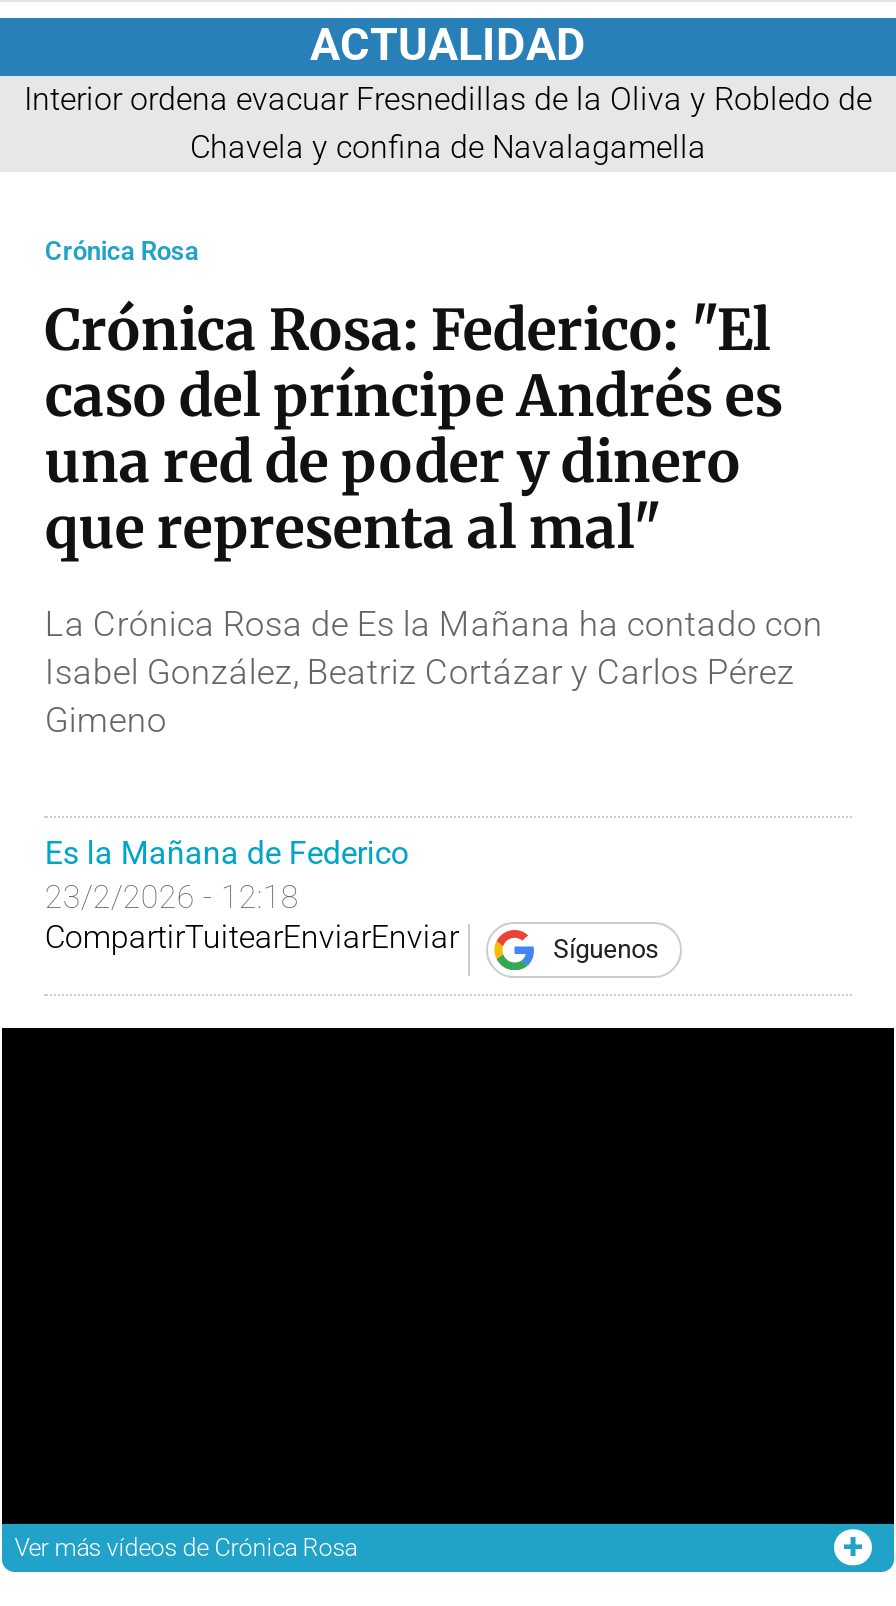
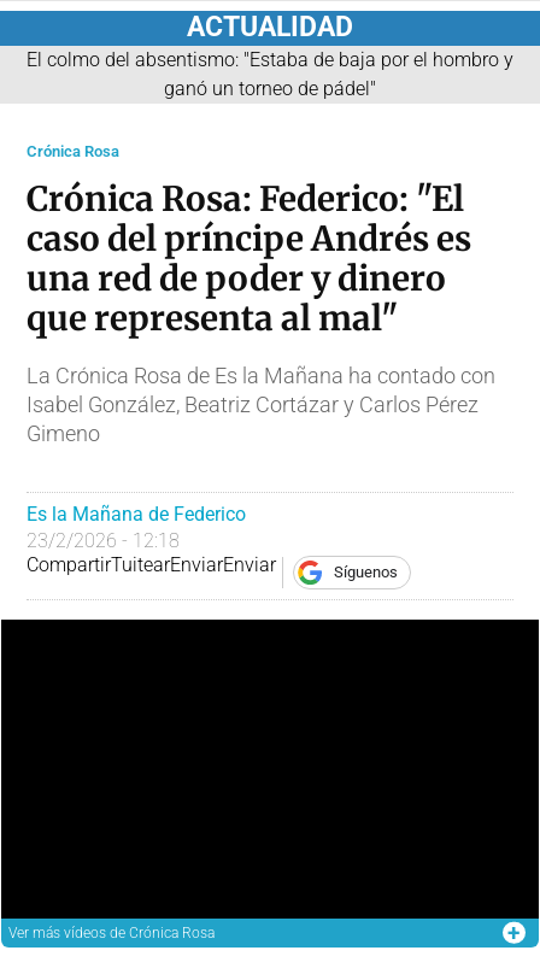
[24,79,872,165] Interior ordena evacuar Fresnedillas de la Oliva y Robledo de | Chavela y confina de Navalagamella -> [27,48,513,100] El colmo del absentismo: "Estaba de baja por el hombro y | ganó un torneo de pádel"

